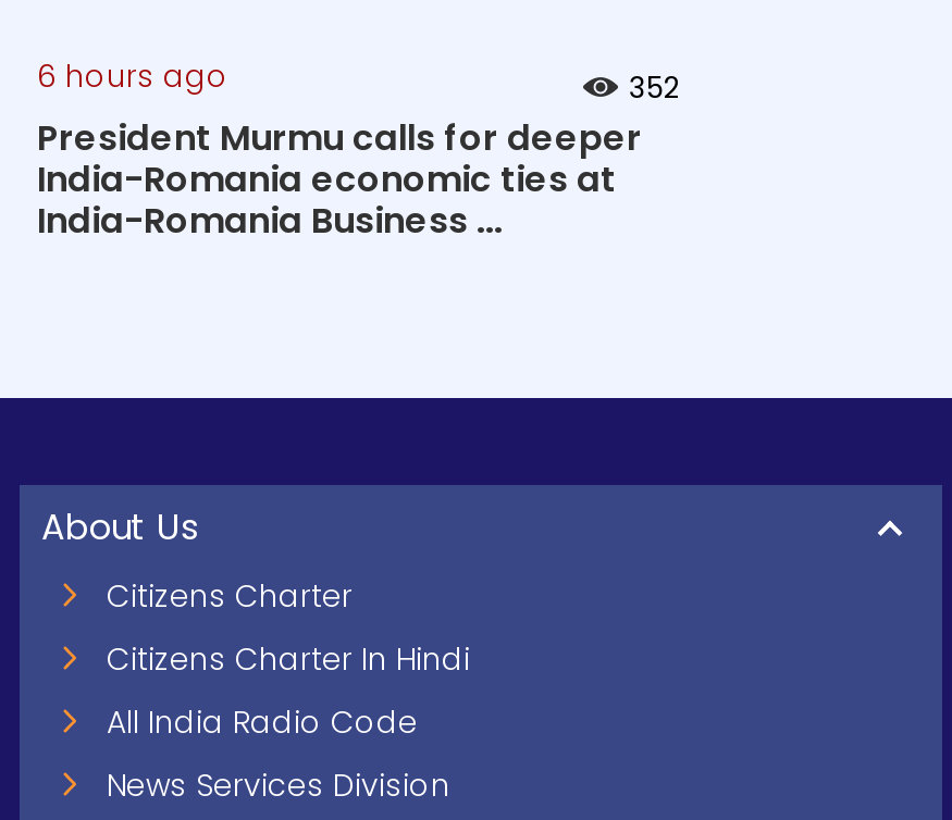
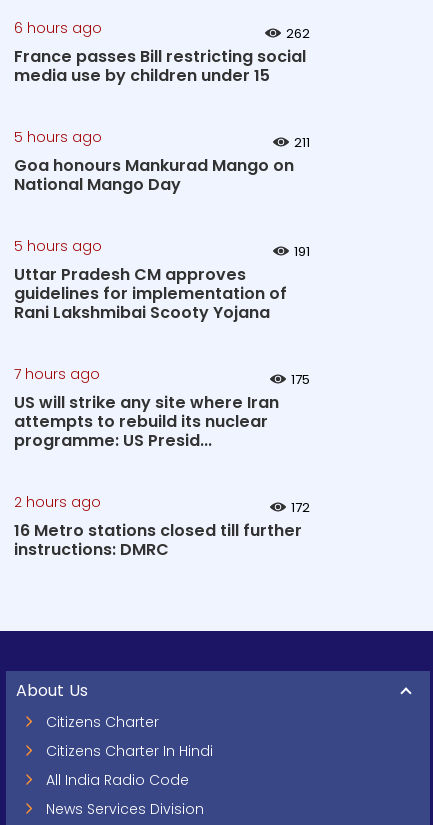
[37,66,681,246] 352 | President Murmu calls for deeper | India-Romania economic ties at | India-Romania Business ... -> [14,23,310,561] 262 | France passes Bill restricting social | media use by children under 15 | 5 hours ago | 211 | Goa honours Mankurad Mango on | National Mango Day | 5 hours ago | 191 | Uttar Pradesh CM approves | guidelines for implementation of | Rani Lakshmibai Scooty Yojana | 7 hours ago | 175 | US will strike any site where Iran | attempts to rebuild its nuclear | programme: US Presid... | 2 hours ago | 172 | 16 Metro stations closed till further | instructions: DMRC

